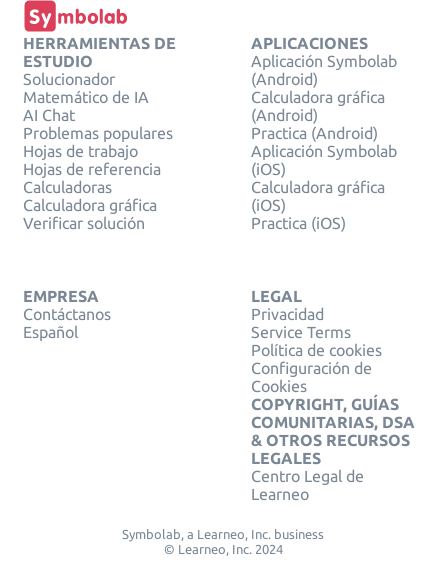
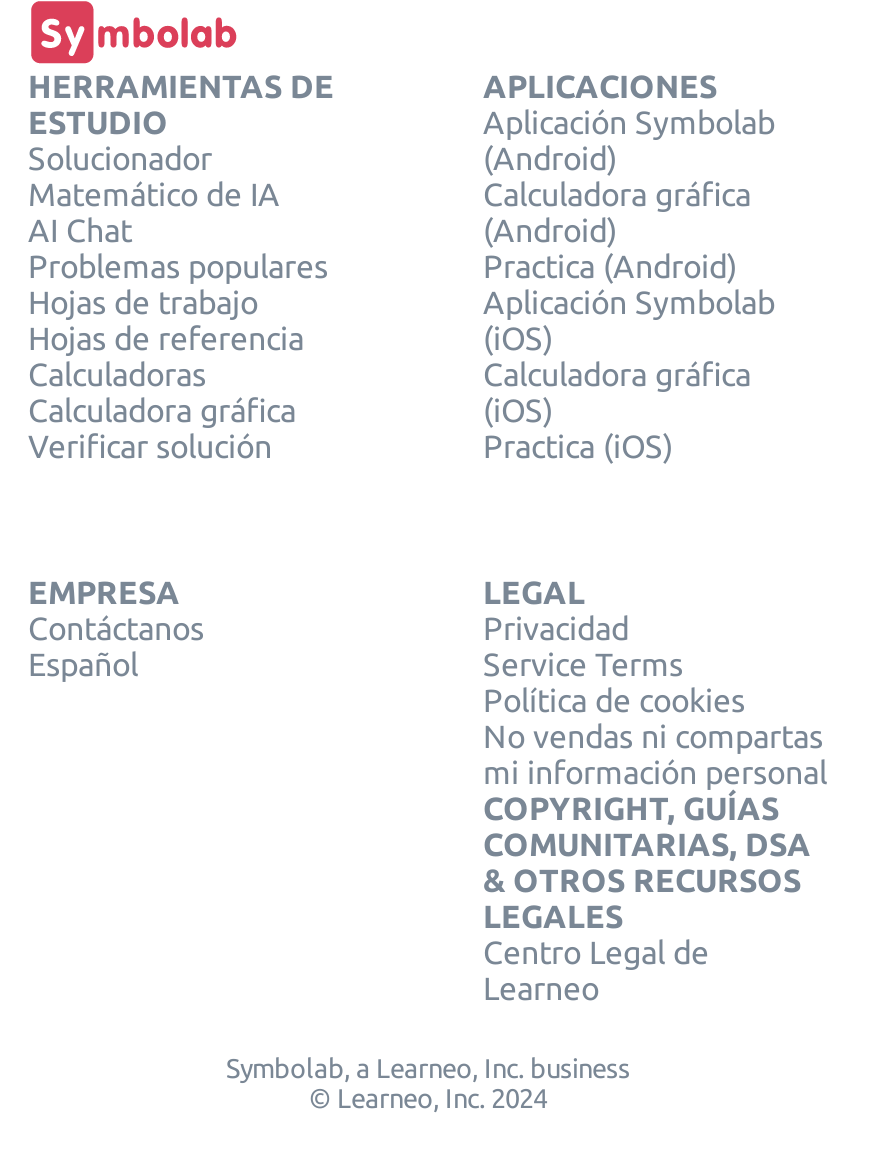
[250,359,371,395] Configuración de | Cookies -> [483,719,827,791] No vendas ni compartas | mi información personal

